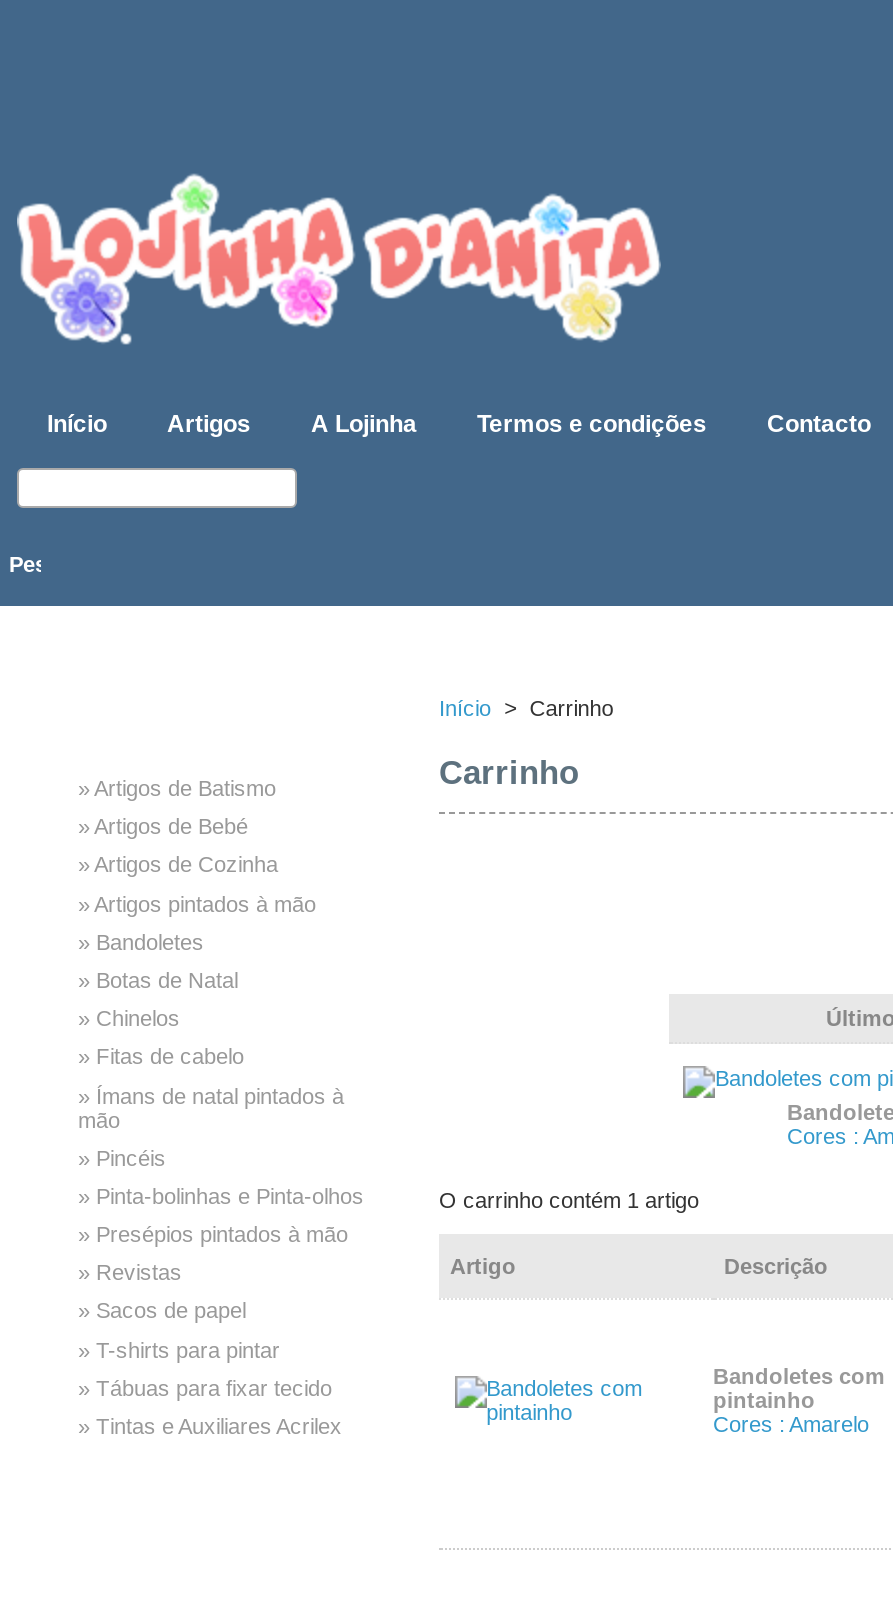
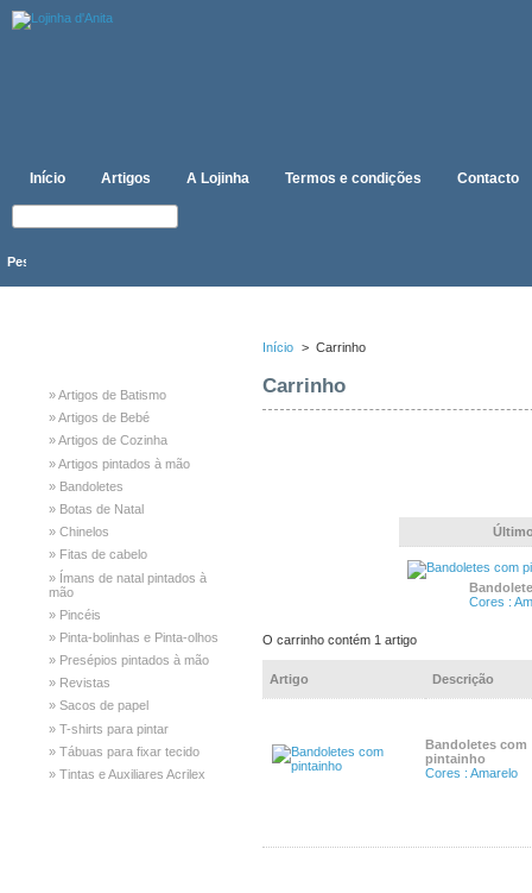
[15,142,663,346] [image] -> none

